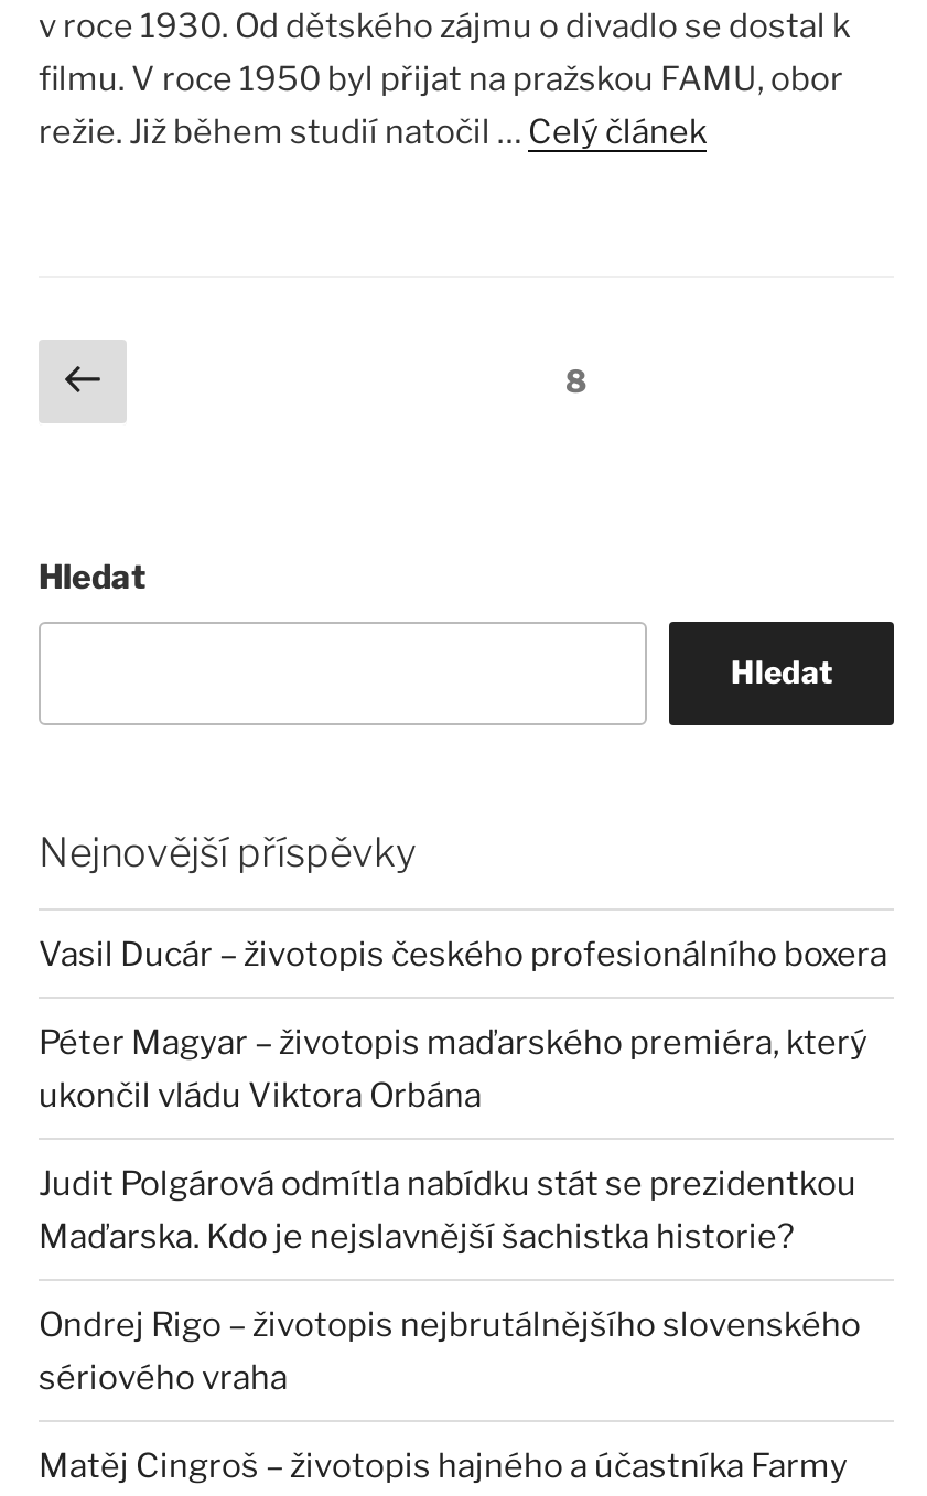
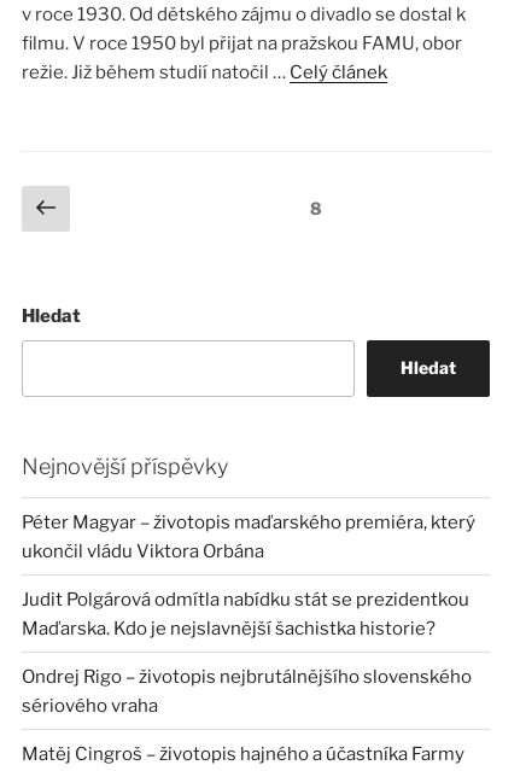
[39,934,887,974] Vasil Ducár – životopis českého profesionálního boxera -> none

